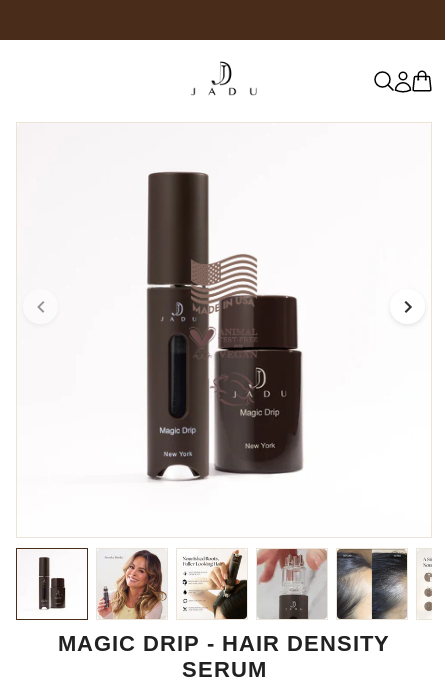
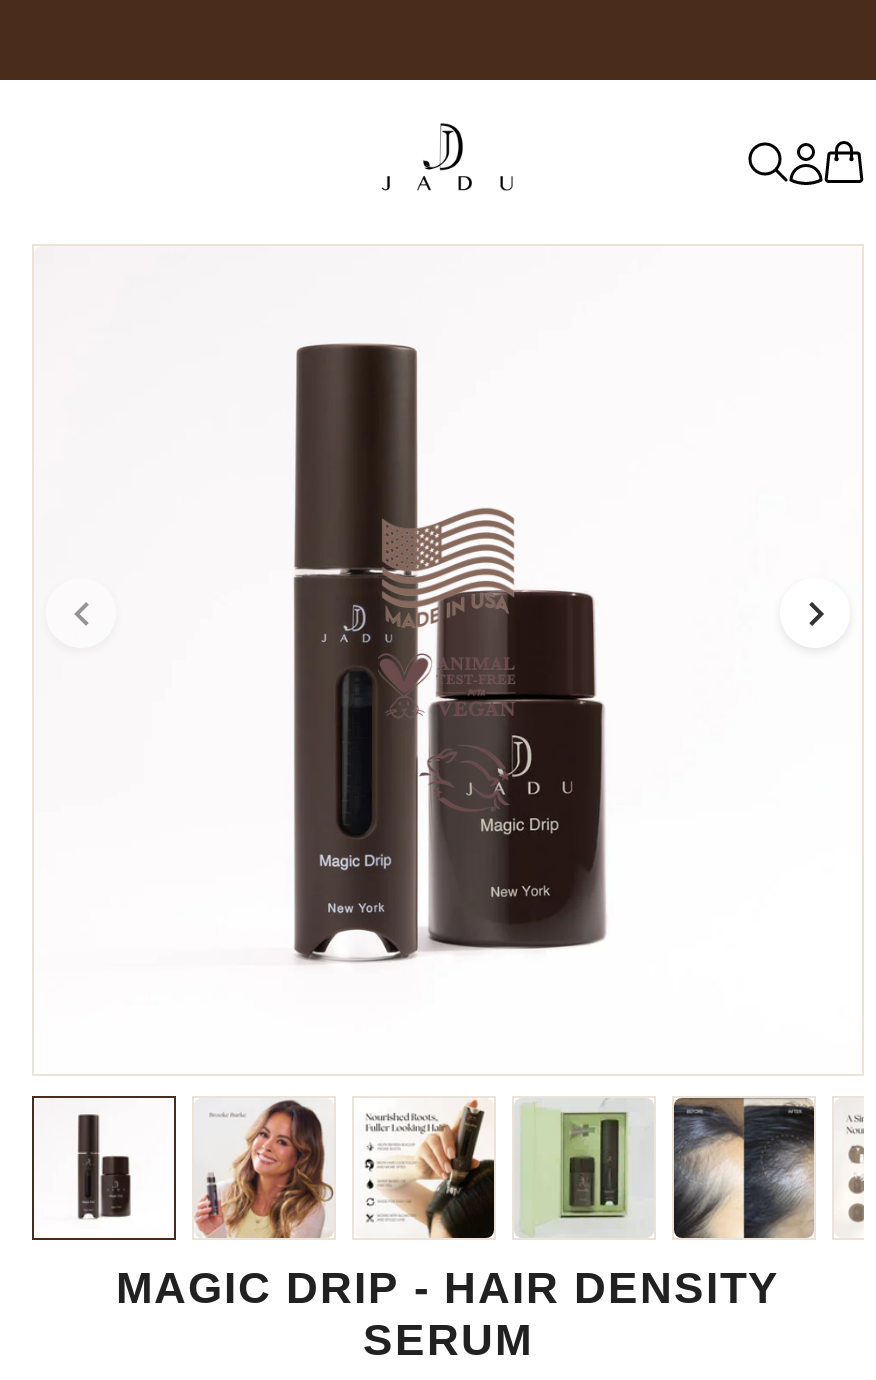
[256,548,327,620] [image] -> [514,1098,652,1238] [image]

